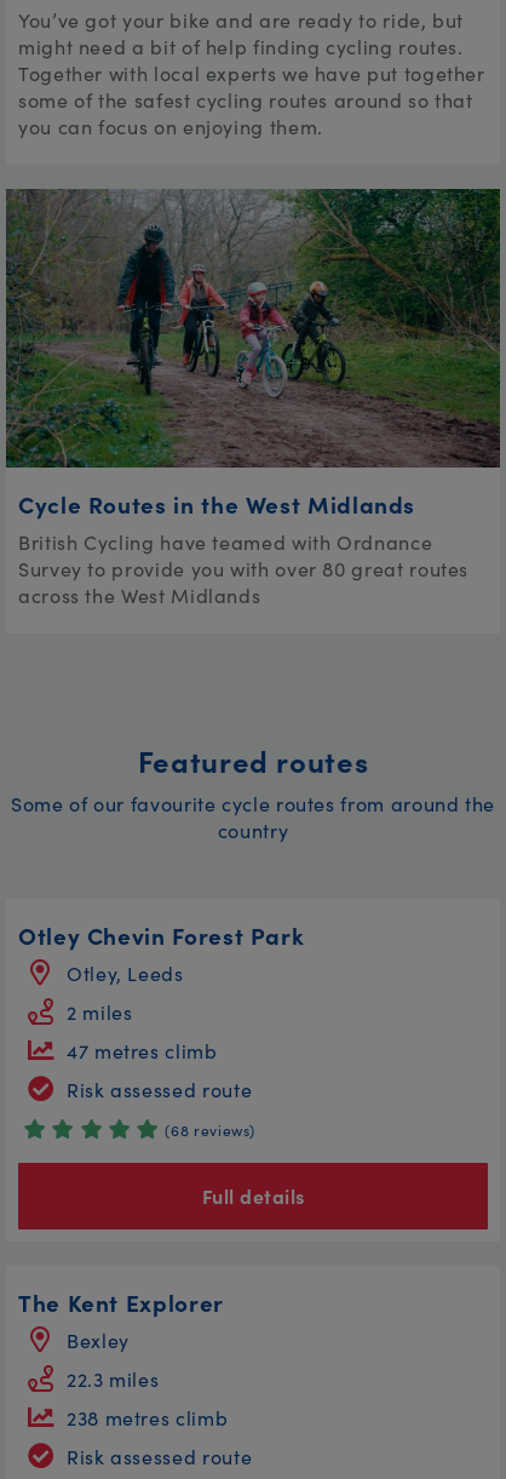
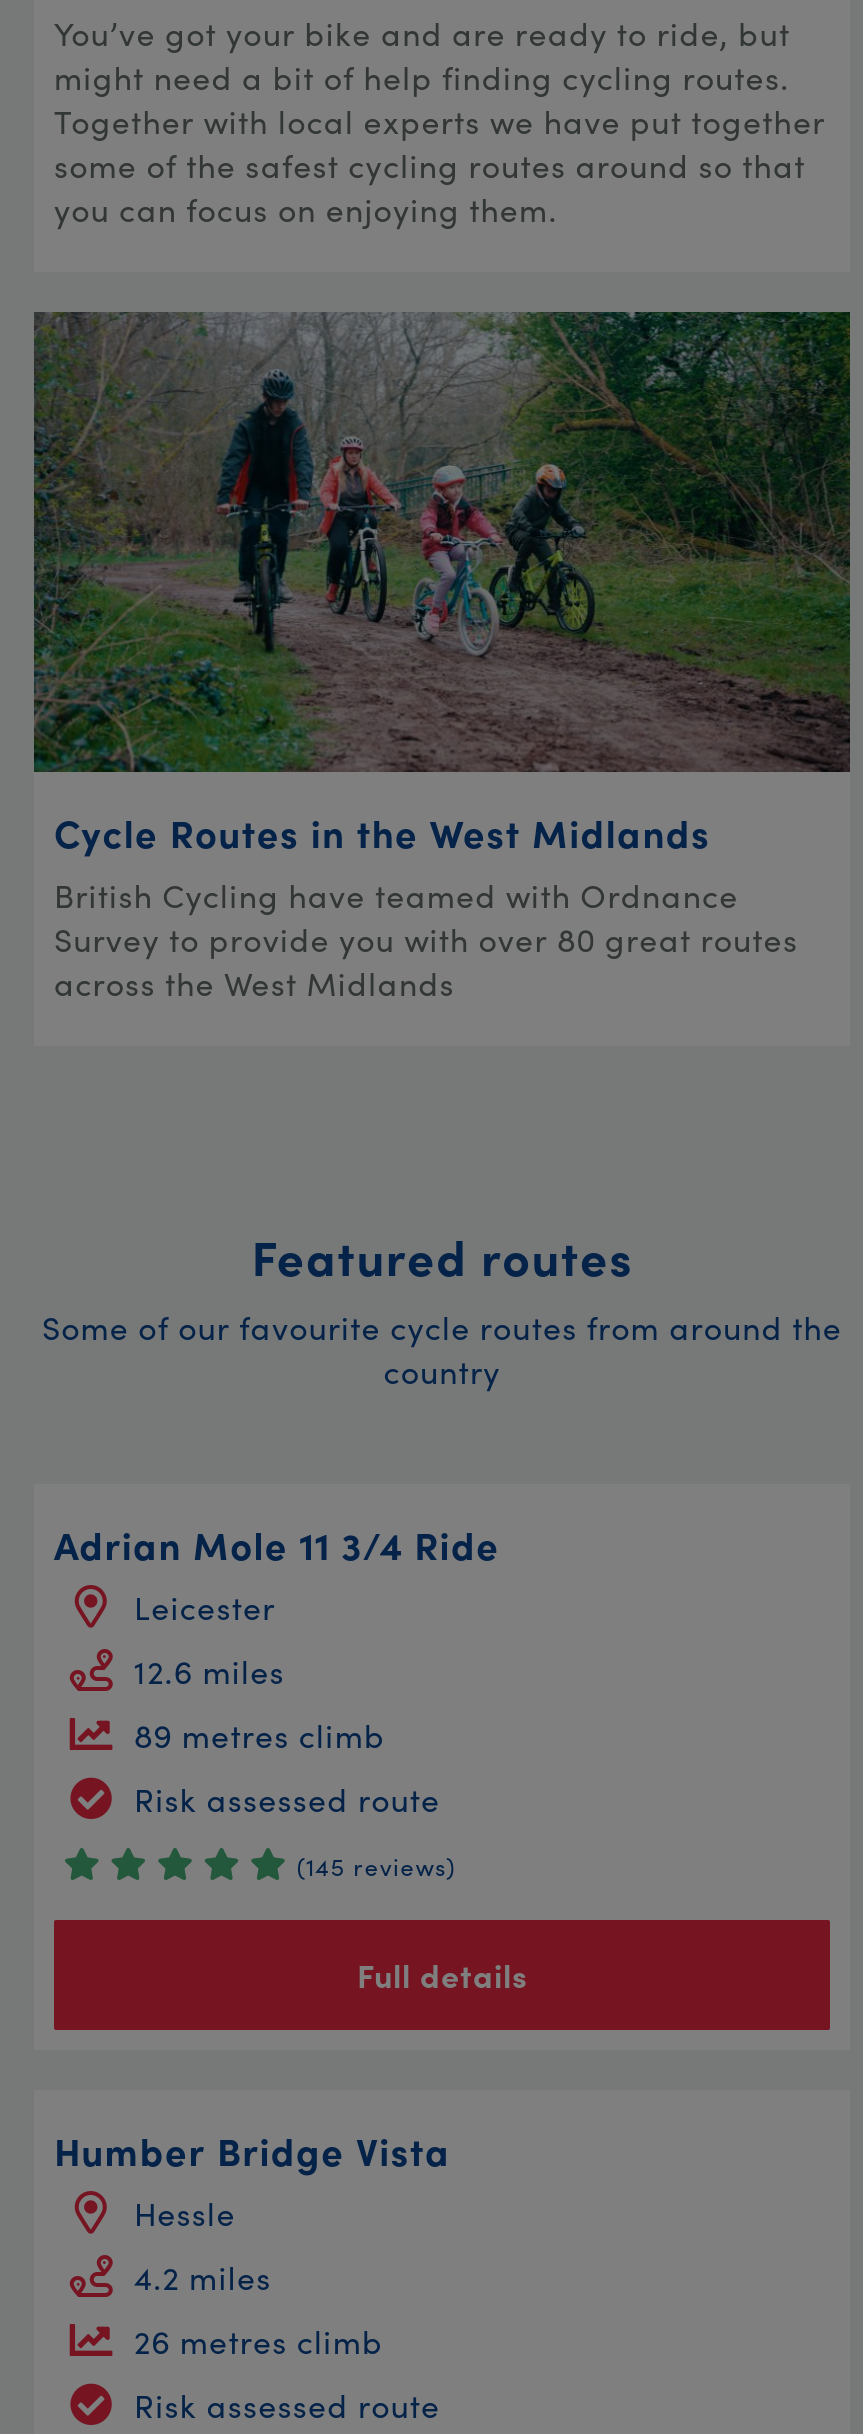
[18,918,304,985] Otley Chevin Forest Park | Otley, Leeds -> [54,1515,499,1627] Adrian Mole 11 3/4 Ride | Leicester
[67,998,133,1024] 2 miles -> [134,1647,285,1691] 12.6 miles
[67,1036,217,1063] 47 metres climb -> [134,1711,385,1755] 89 metres climb
[165,1119,256,1139] (68 reviews) -> [297,1847,455,1881] (145 reviews)
[18,1285,224,1352] The Kent Explorer | Bexley -> [54,2121,450,2233] Humber Bridge Vista | Hessle
[67,1365,159,1391] 22.3 miles -> [134,2253,272,2297] 4.2 miles
[67,1403,228,1430] 238 metres climb -> [134,2317,383,2361] 26 metres climb

